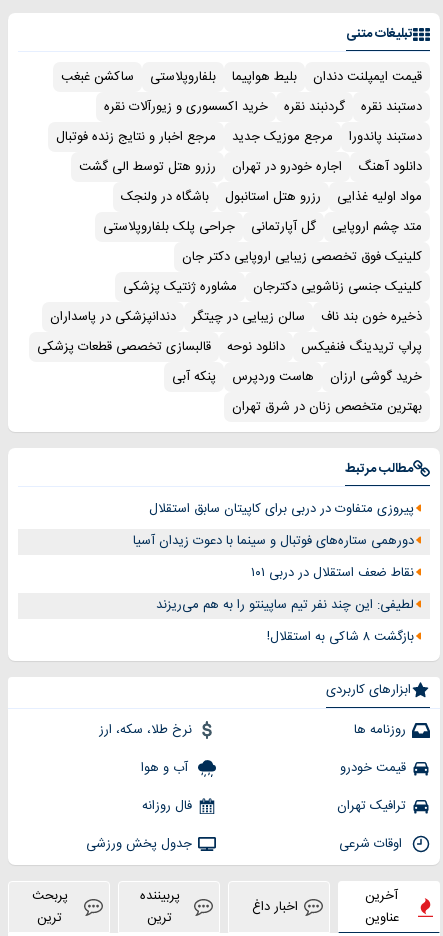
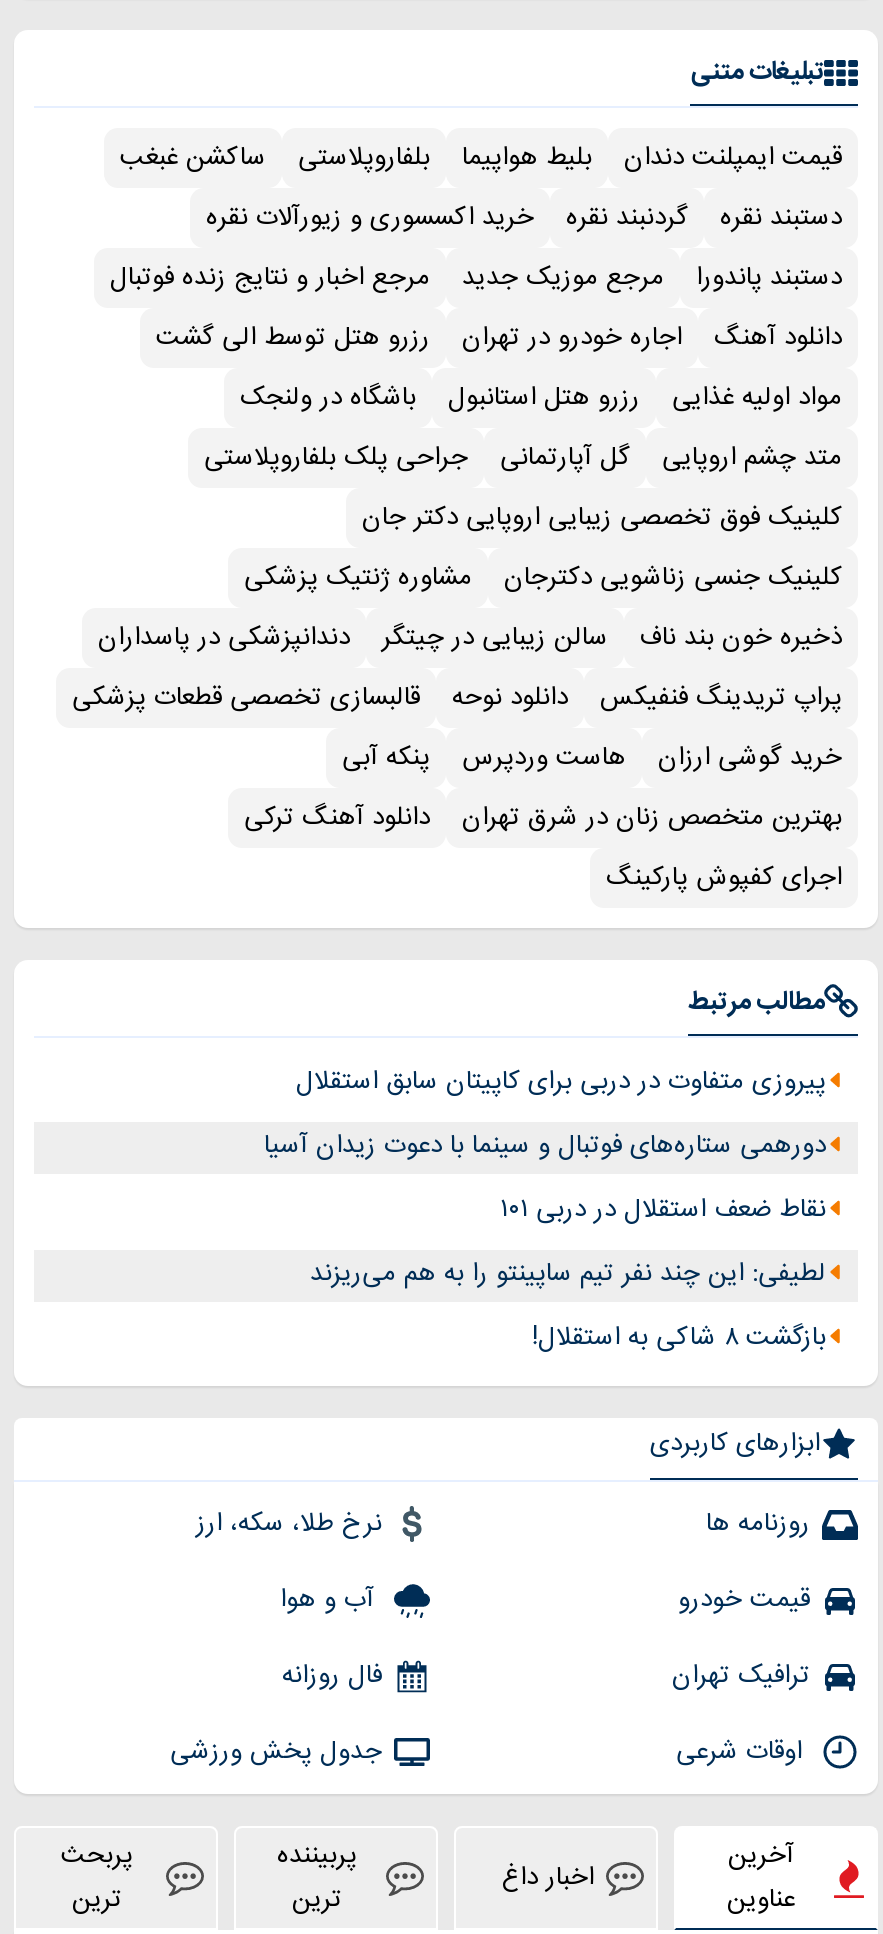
none -> [244,797,842,901] دانلود آهنگ ترکی | اجرای کفپوش پارکینگ

